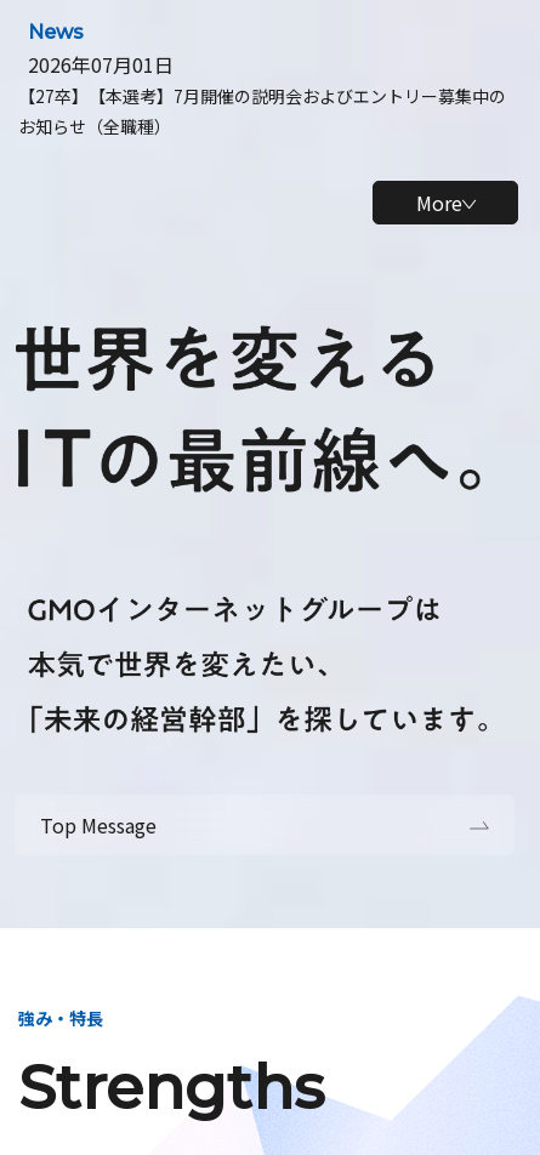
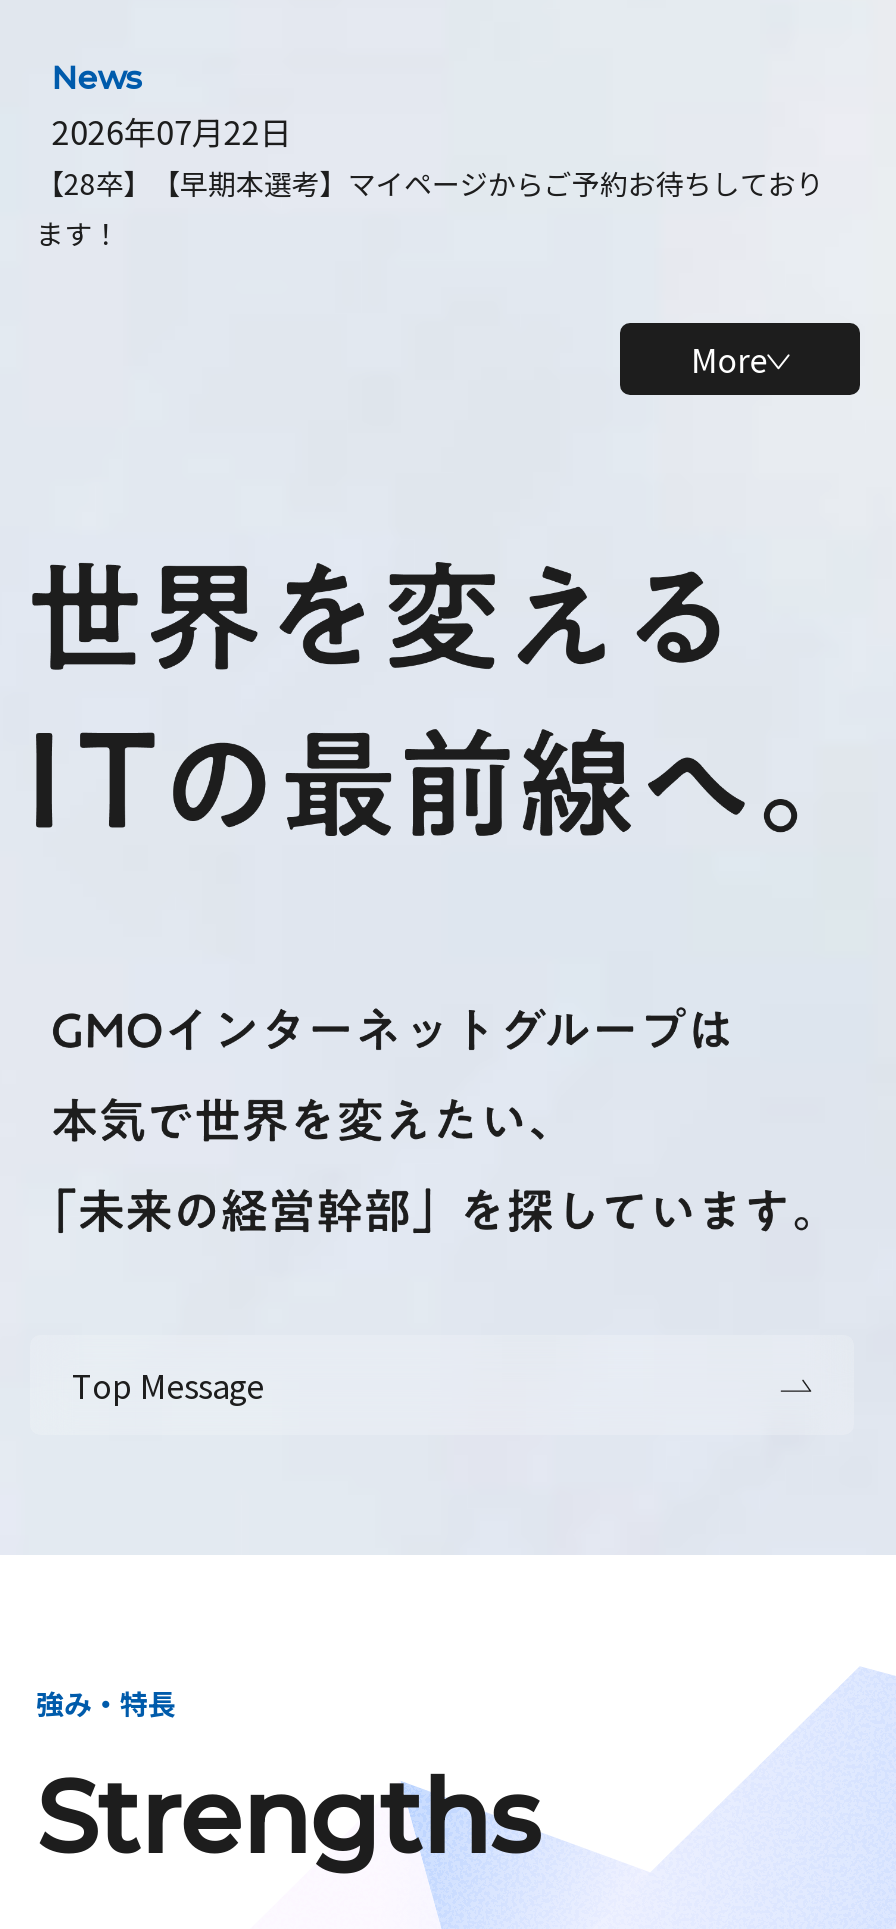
[18,50,506,138] 2026年07月01日 | 【27卒】【本選考】7月開催の説明会およびエントリー募集中の | お知らせ（全職種） -> [36,107,824,253] 2026年07月22日 | 【28卒】【早期本選考】マイページからご予約お待ちしており | ます！

